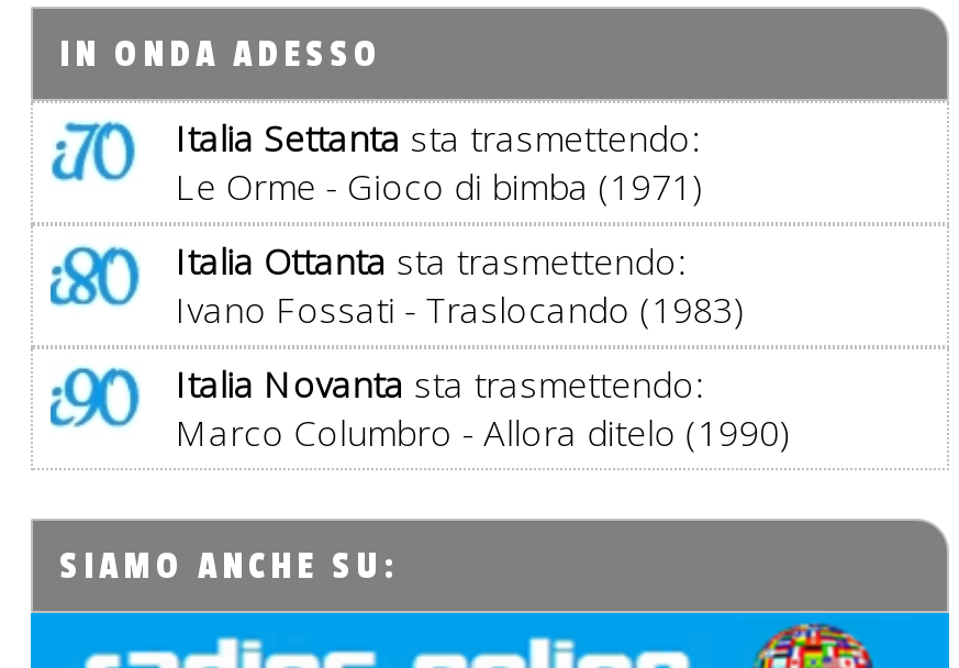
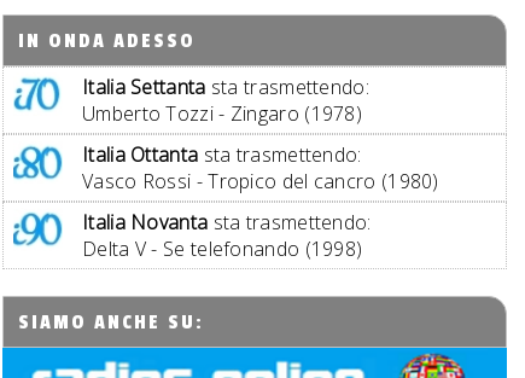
[176,163,704,211] Le Orme - Gioco di bimba (1971) -> [82,100,362,127] Umberto Tozzi - Zingaro (1978)
[176,286,745,334] Ivano Fossati - Traslocando (1983) -> [82,168,439,194] Vasco Rossi - Tropico del cancro (1980)
[176,409,791,457] Marco Columbro - Allora ditelo (1990) -> [82,235,362,262] Delta V - Se telefonando (1998)

